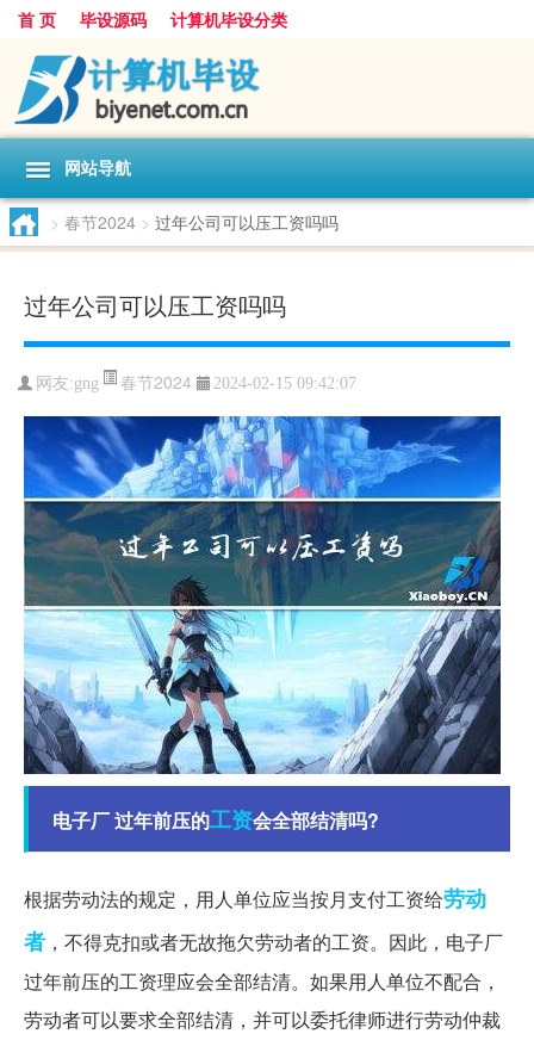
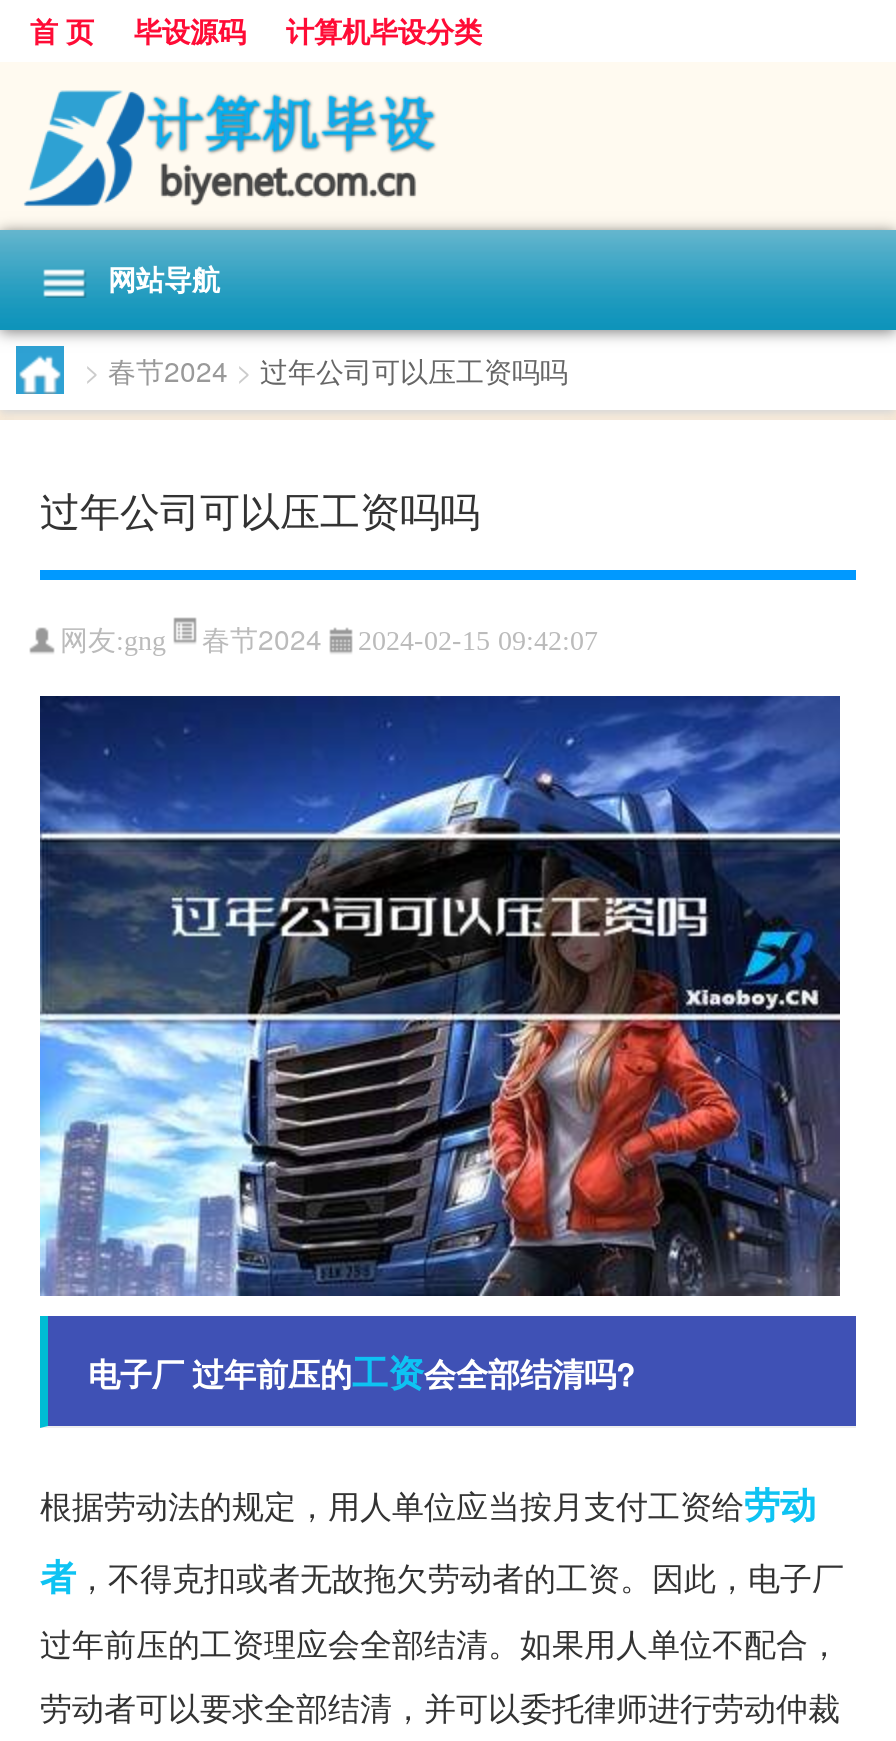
[23,415,501,775] [image] -> [38,694,840,1298] [image]

